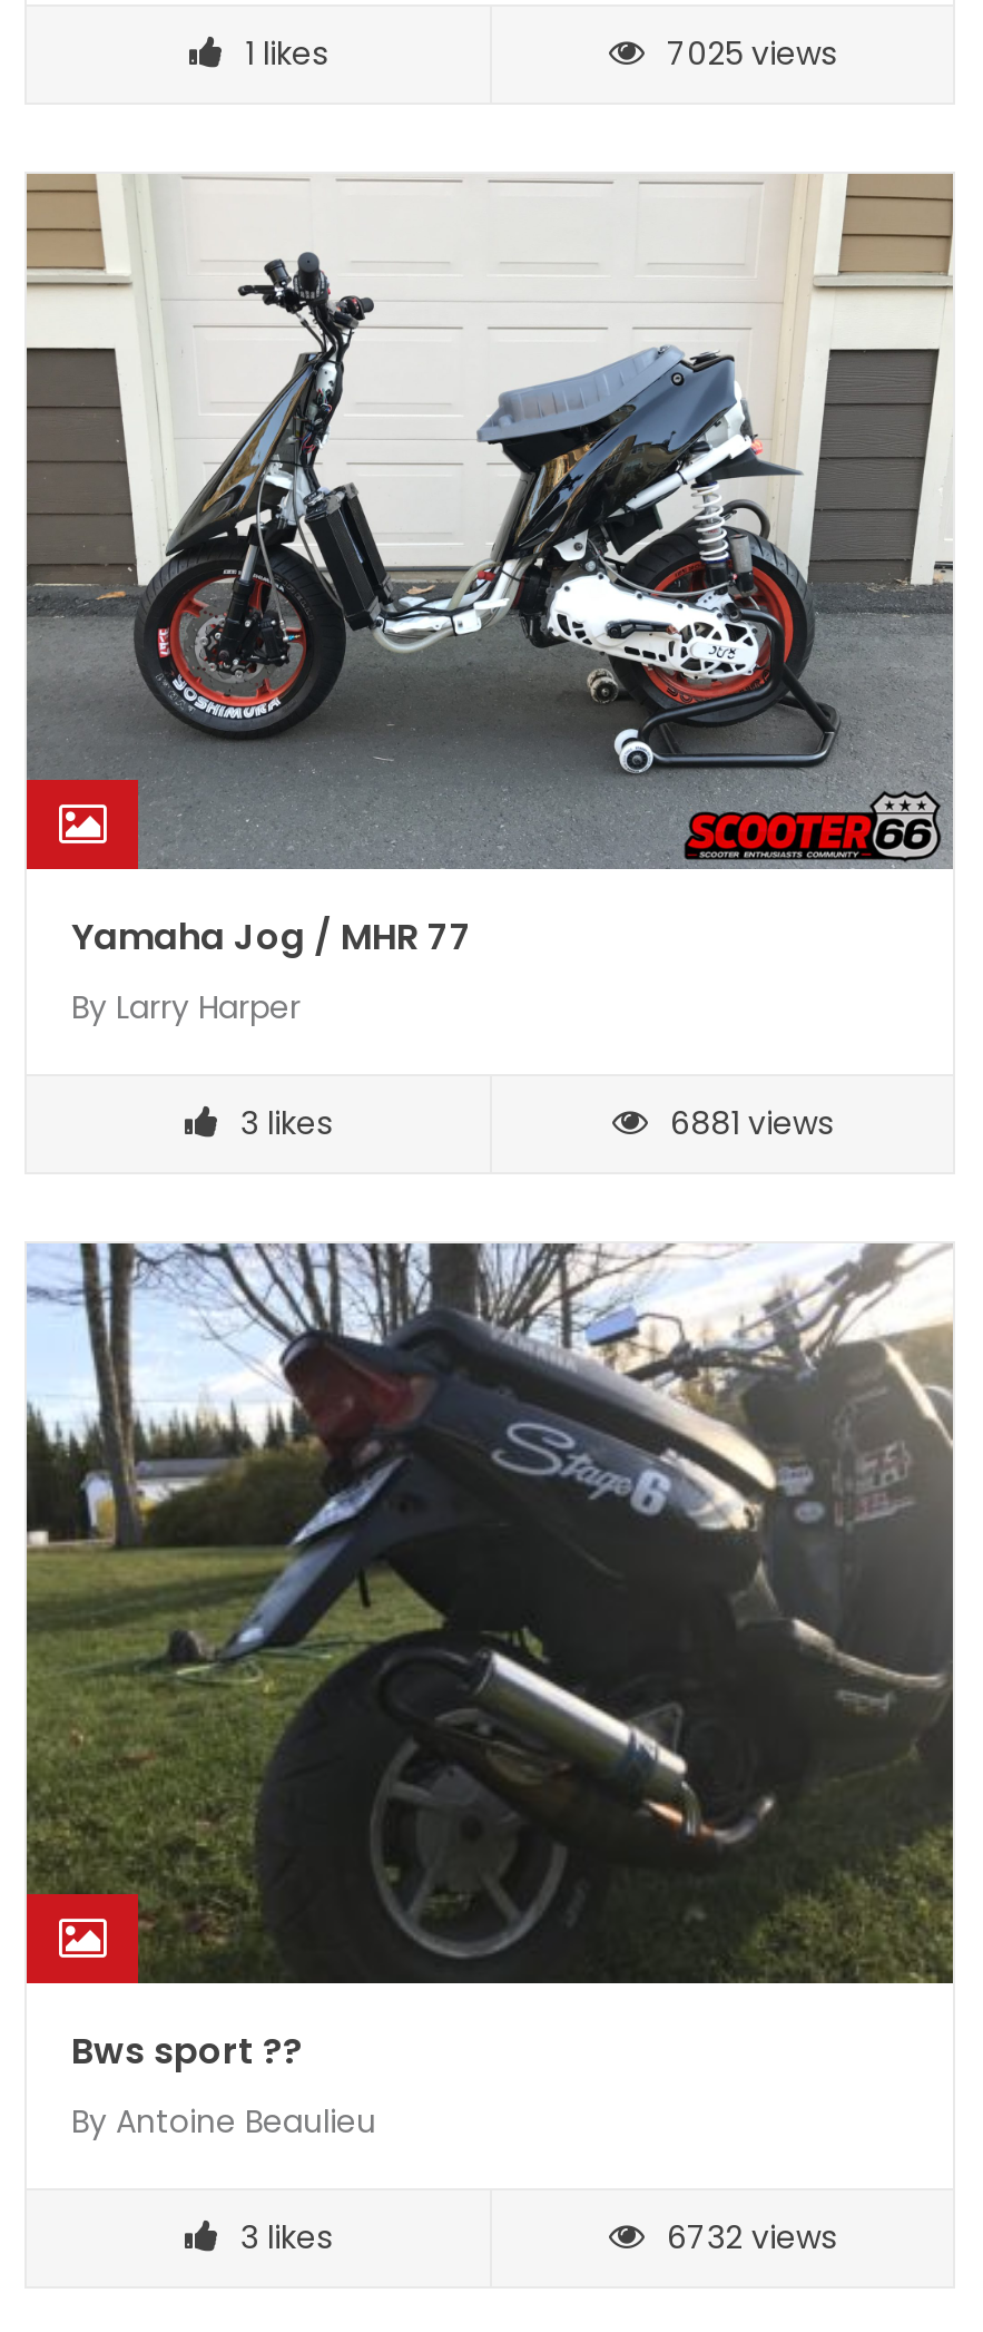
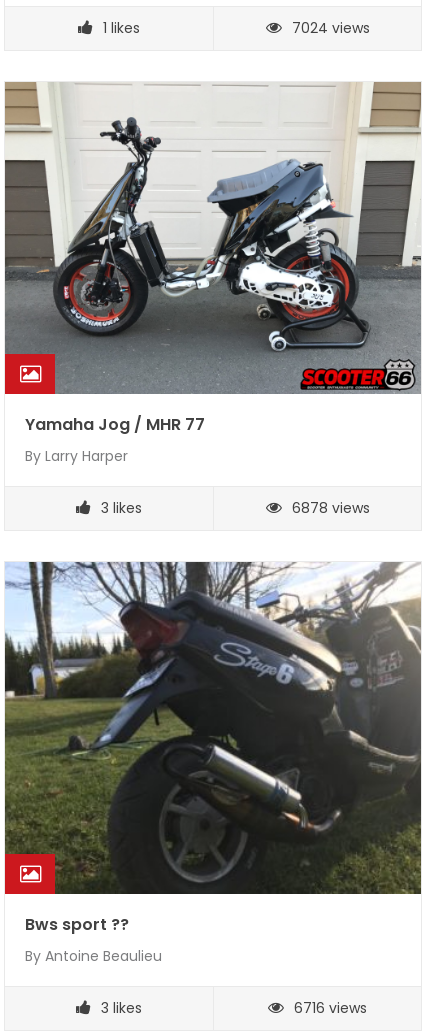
[667,31,836,76] 7025 views -> [291,18,369,38] 7024 views
[670,1101,833,1145] 6881 views -> [291,498,369,518] 6878 views
[667,2214,836,2258] 6732 views -> [294,997,367,1017] 6716 views

